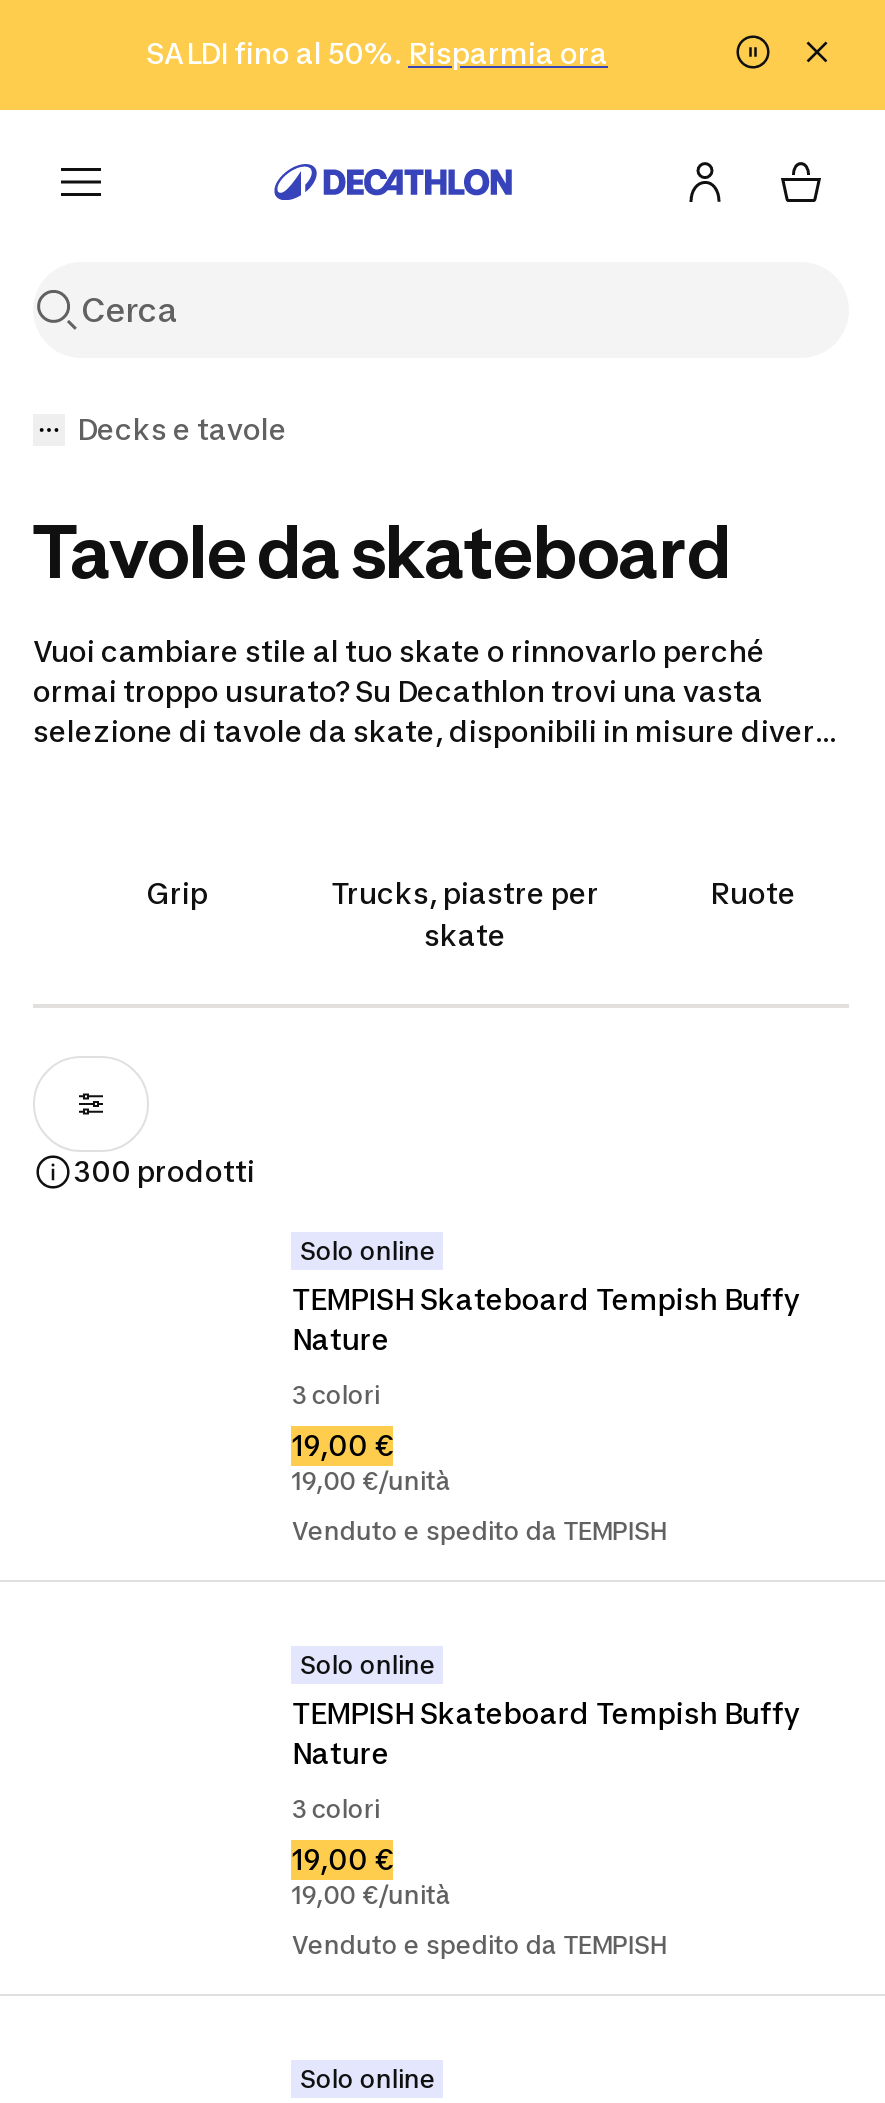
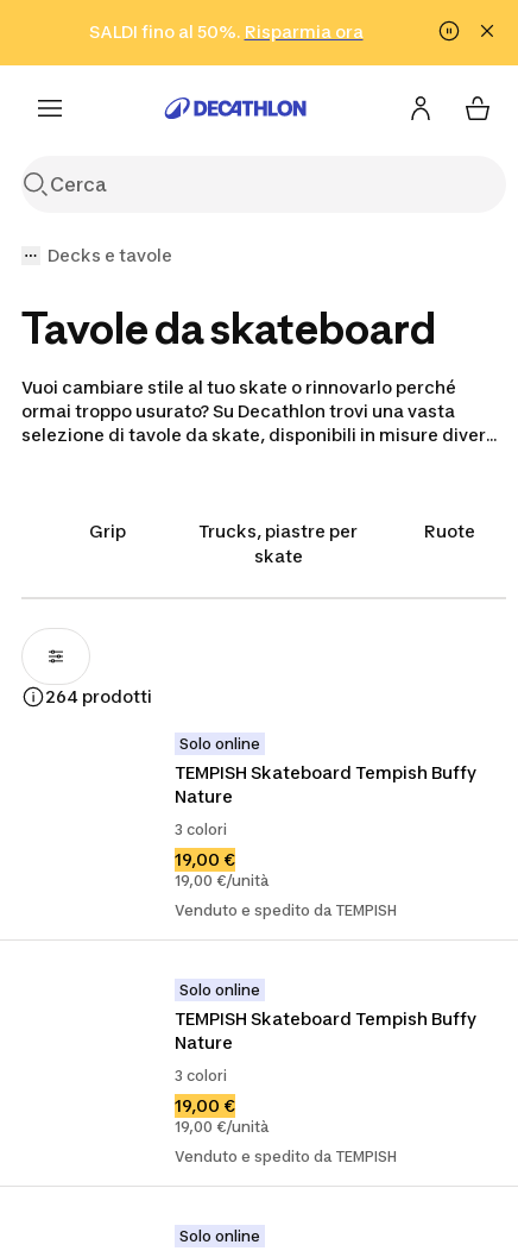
[73,1154,255,1188] 300 prodotti -> [45,686,152,706] 264 prodotti

